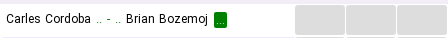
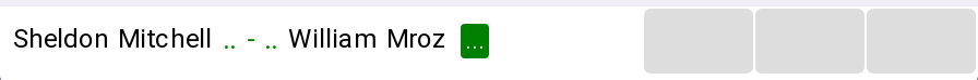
[6,10,225,29] Carles Cordoba .. - .. Brian Bozemoj ... -> [13,19,485,61] Sheldon Mitchell .. - .. William Mroz ...

